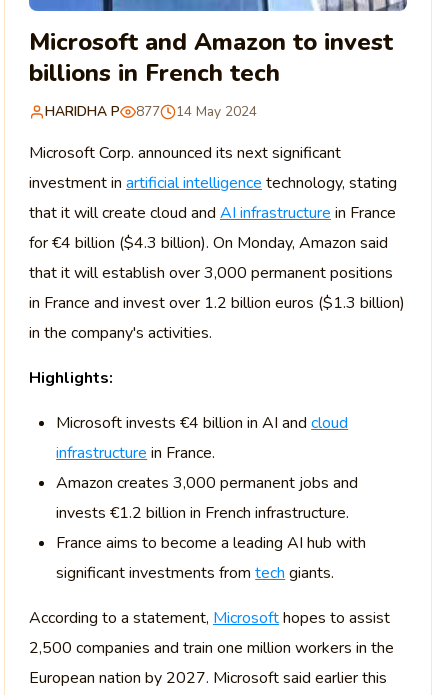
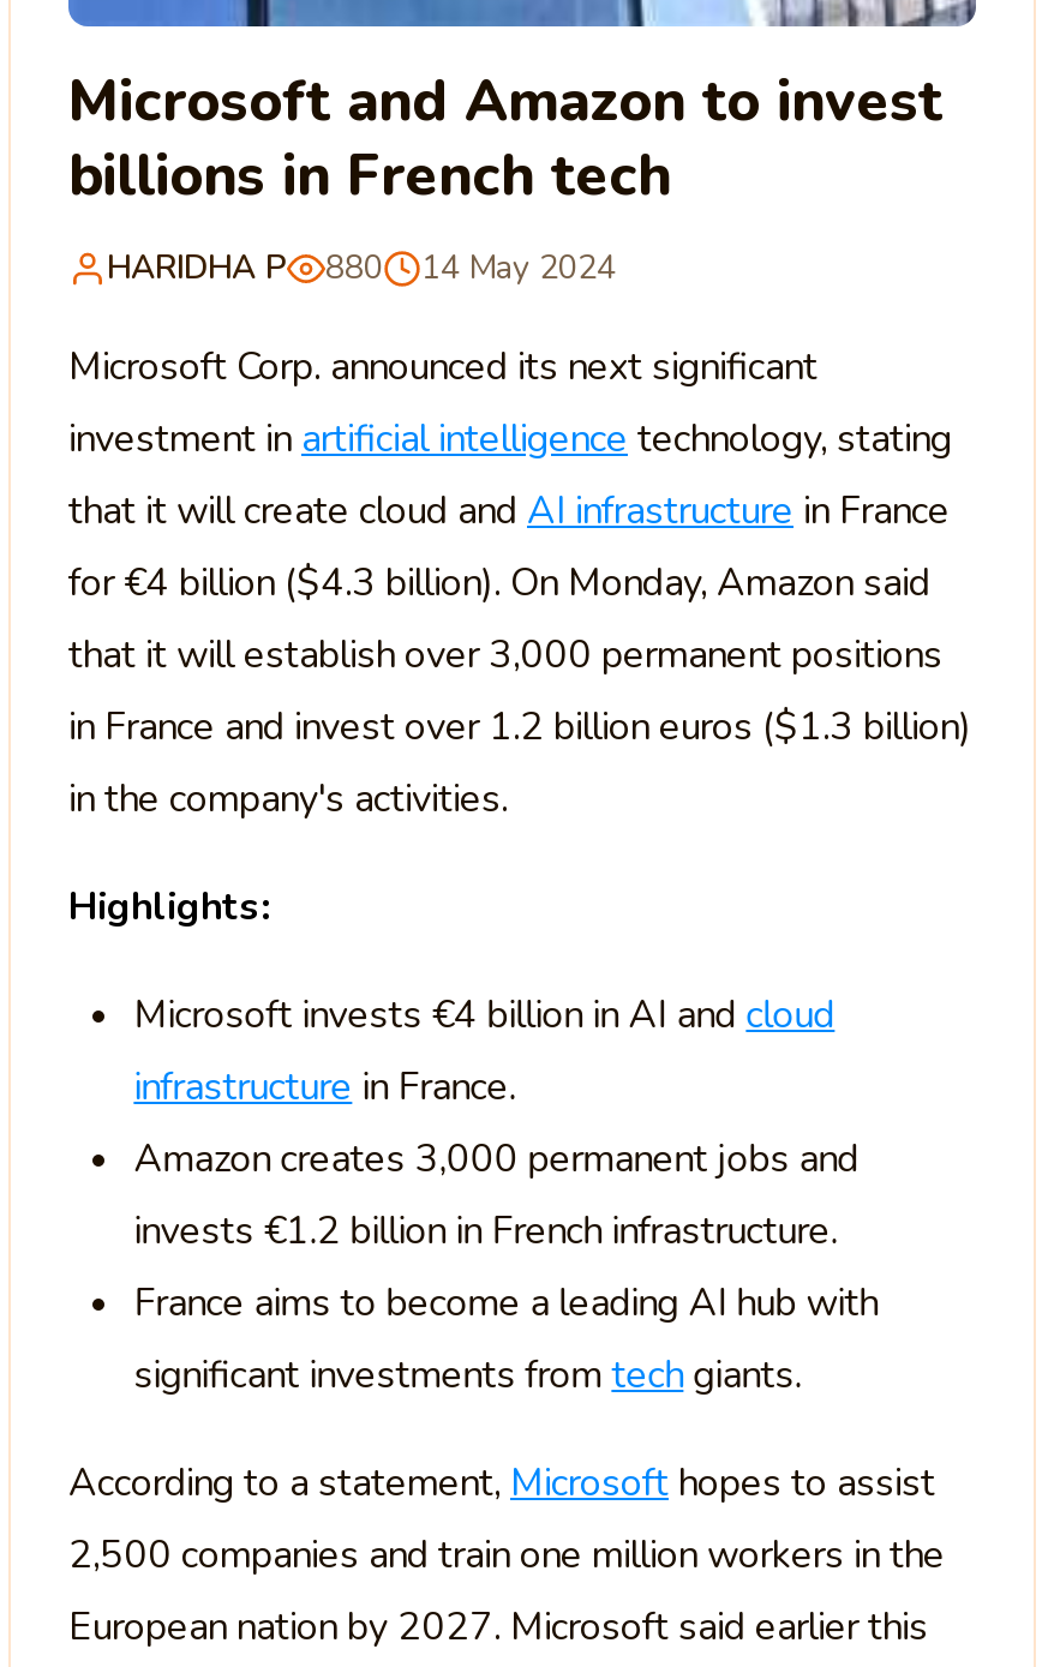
[45,102,257,121] HARIDHA P 877 14 May 2024 -> [107,246,616,291] HARIDHA P 880 14 May 2024

